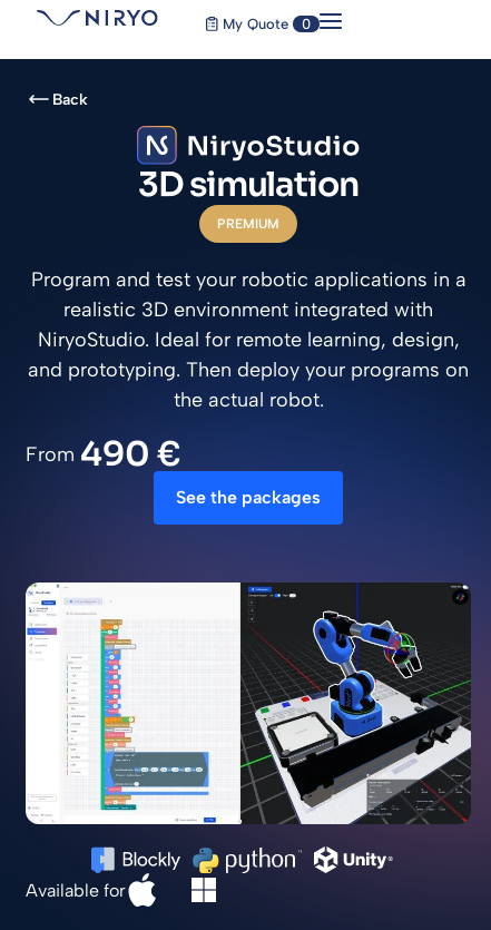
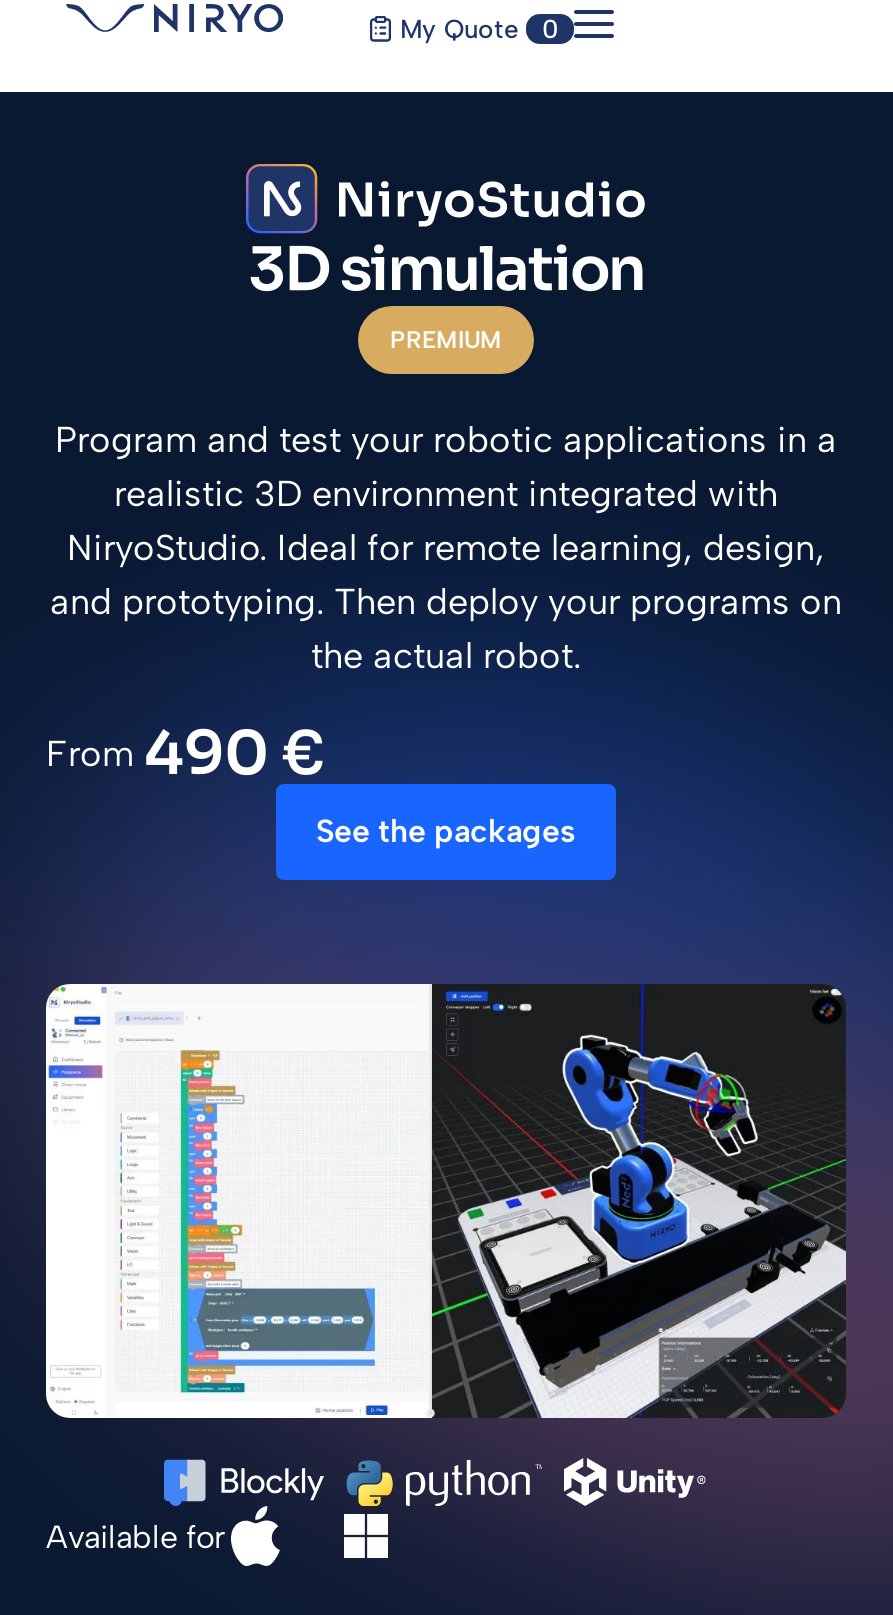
[52,90,88,109] Back -> none

